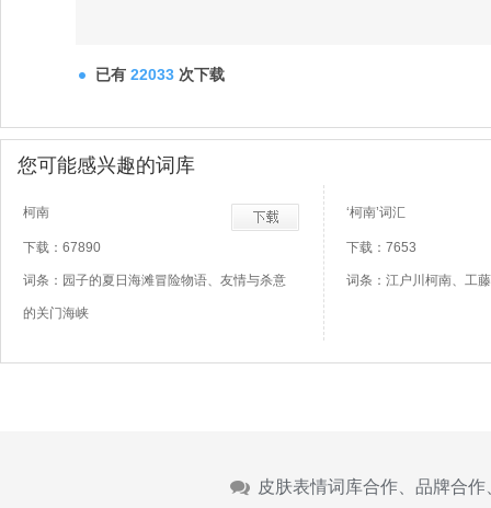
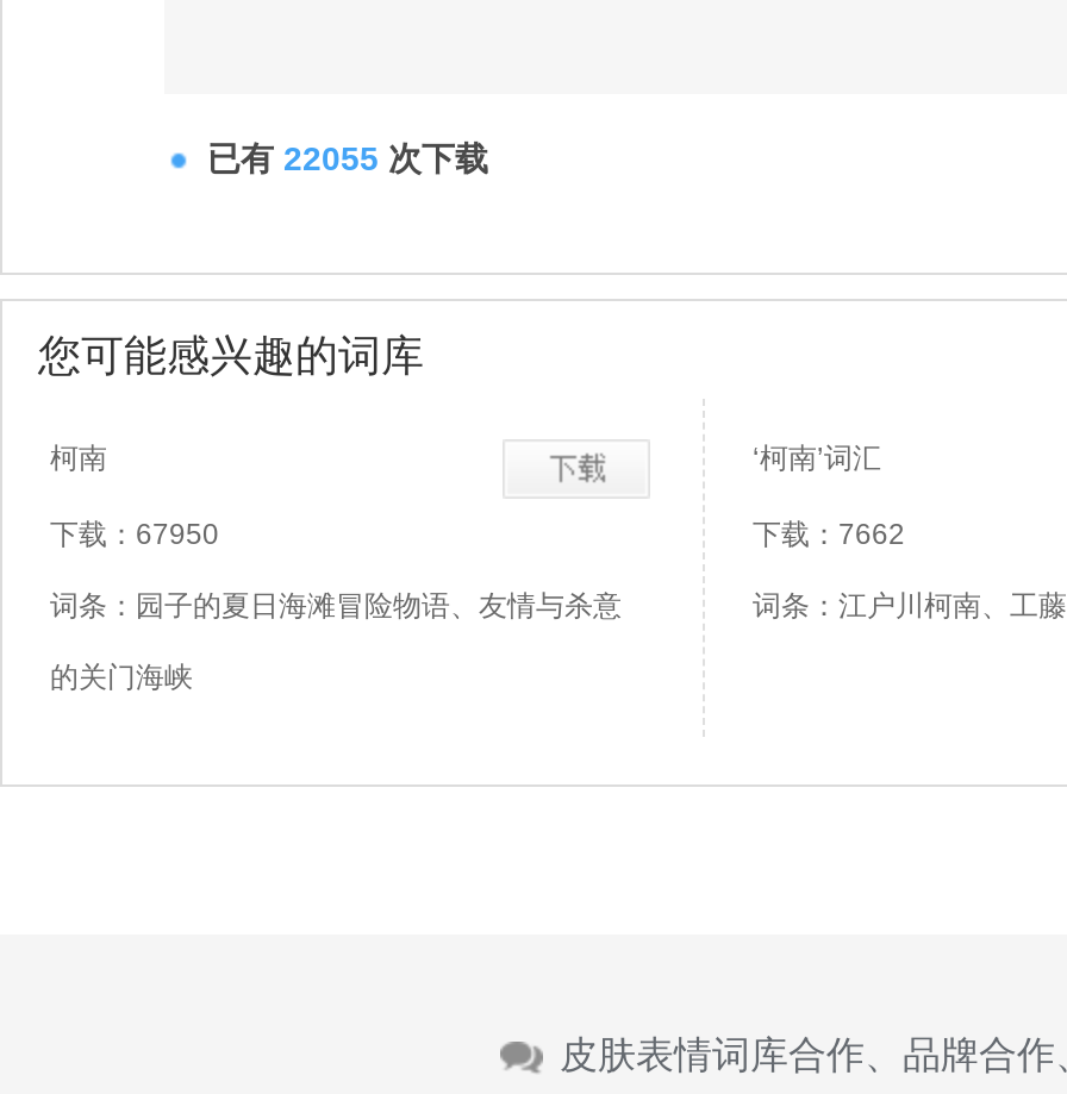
[95,66,225,83] 已有22033次下载 -> [207,139,488,177] 已有22055次下载
[23,240,101,255] 下载：67890 -> [50,518,219,551] 下载：67950
[346,240,416,255] 下载：7653 -> [753,518,905,551] 下载：7662

